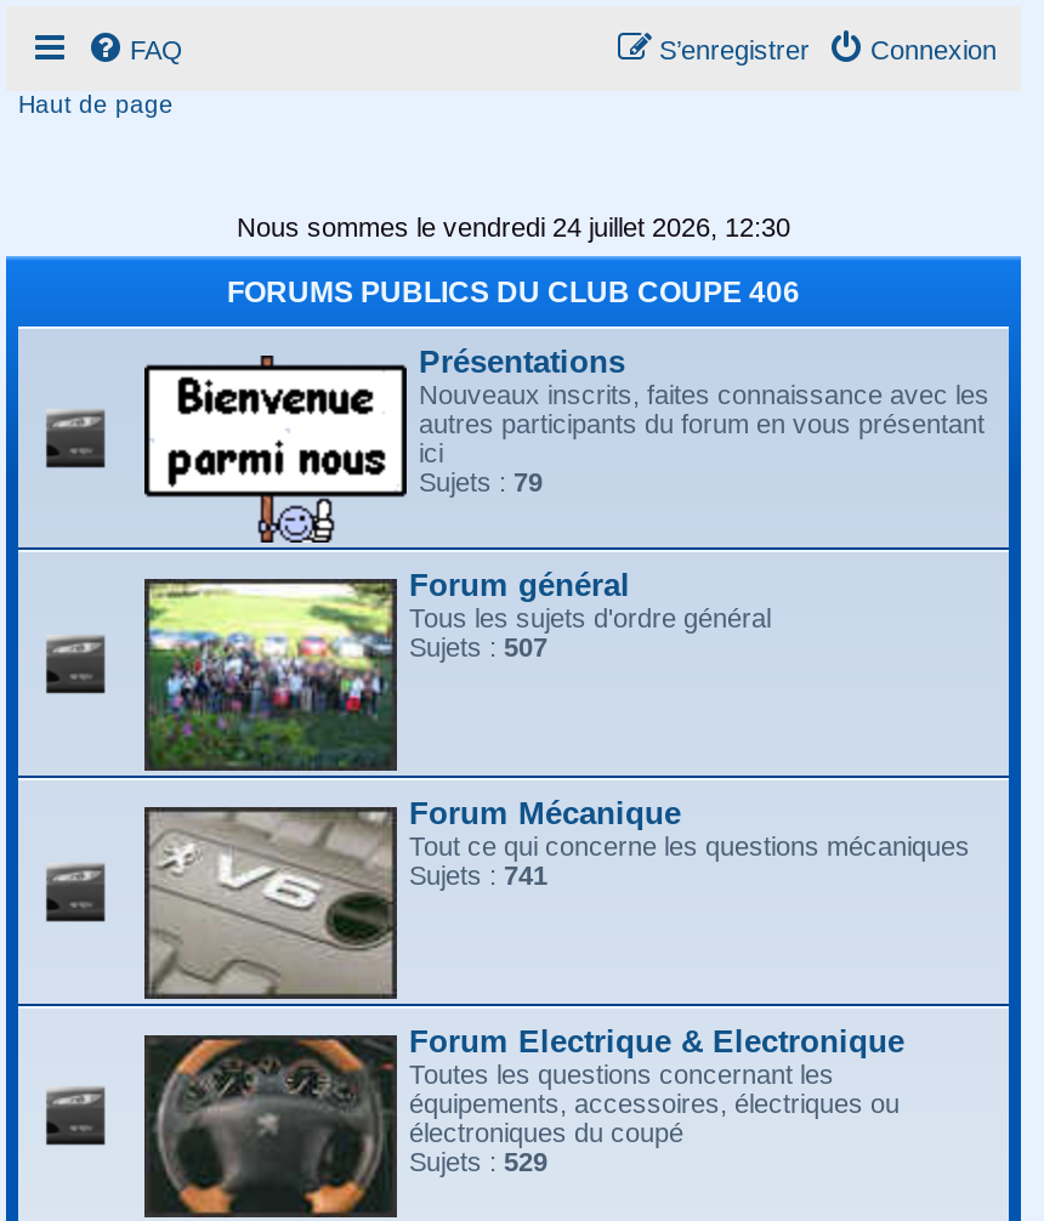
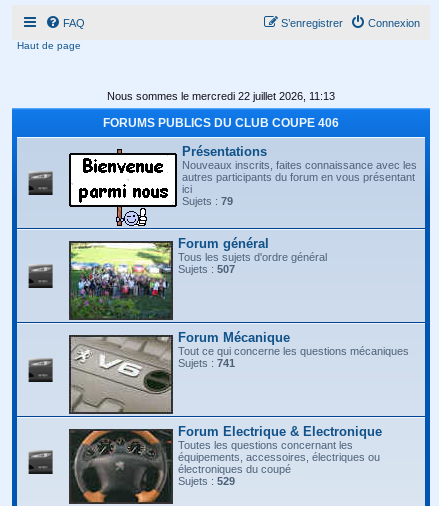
[237,211,790,240] Nous sommes le vendredi 24 juillet 2026, 12:30 -> [107,89,335,101] Nous sommes le mercredi 22 juillet 2026, 11:13

